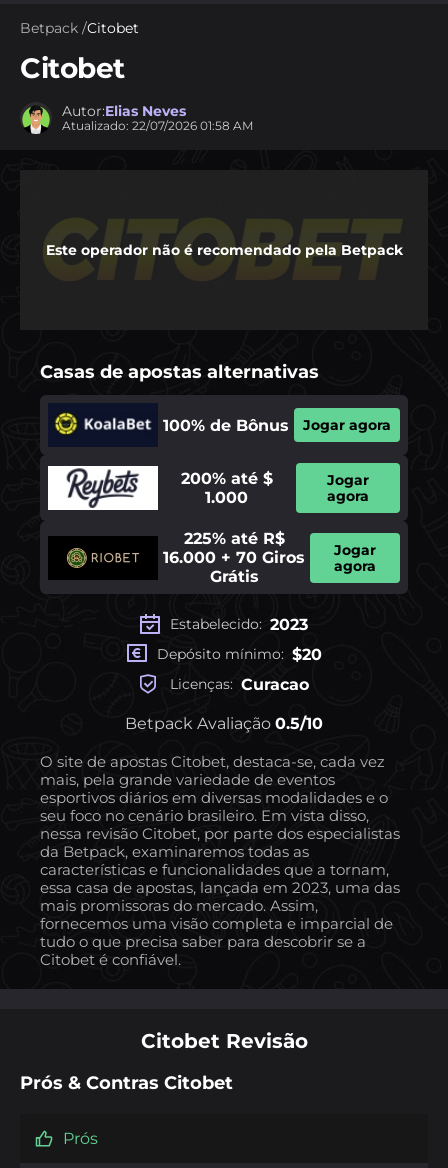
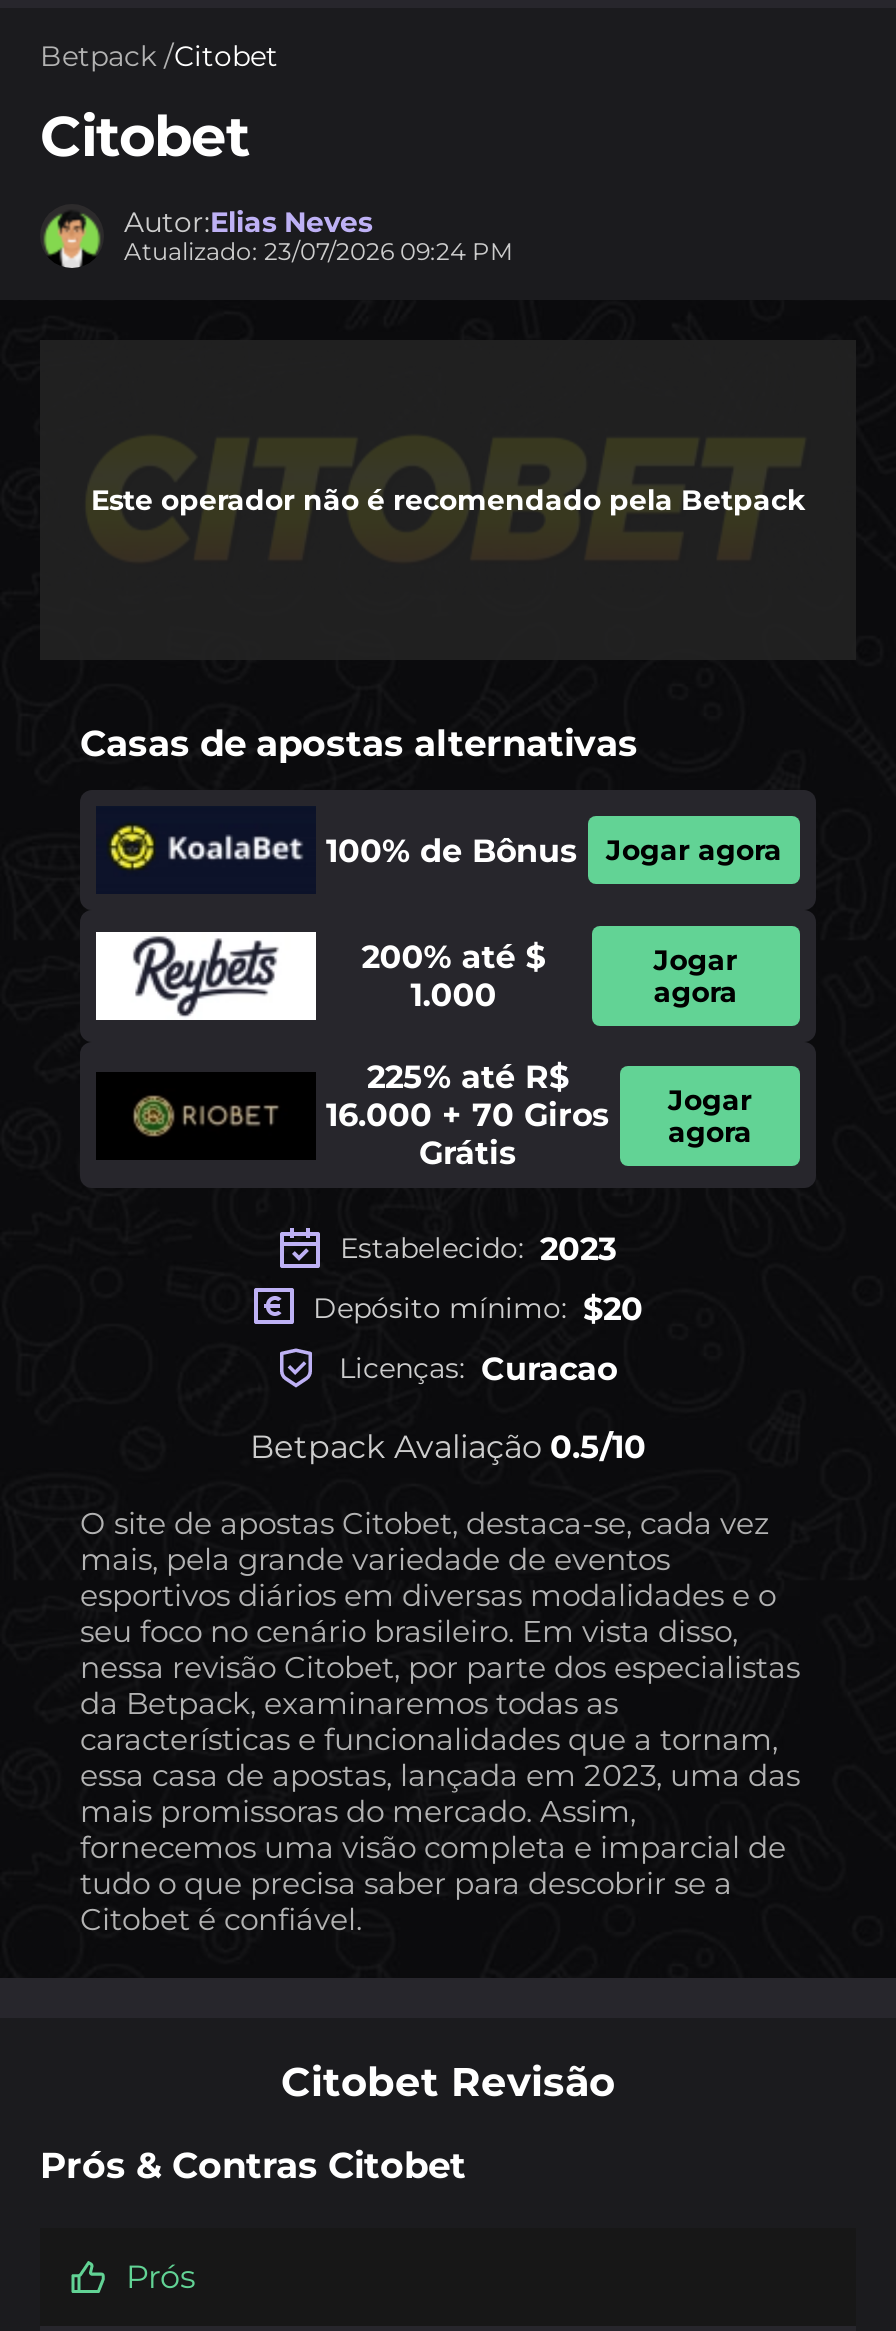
[62,118,253,133] Atualizado: 22/07/2026 01:58 AM -> [124,236,512,266] Atualizado: 23/07/2026 09:24 PM

